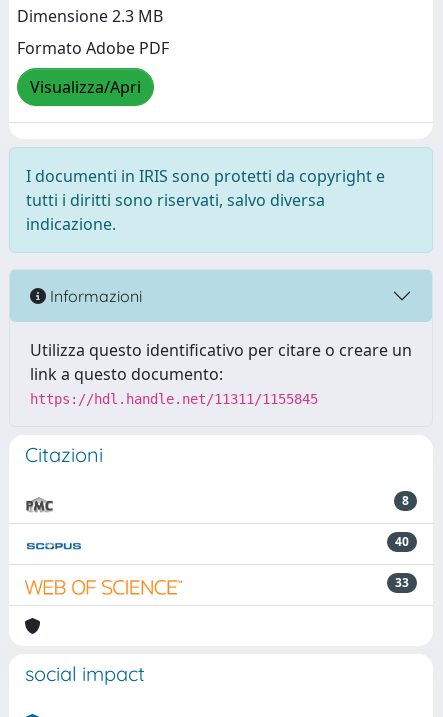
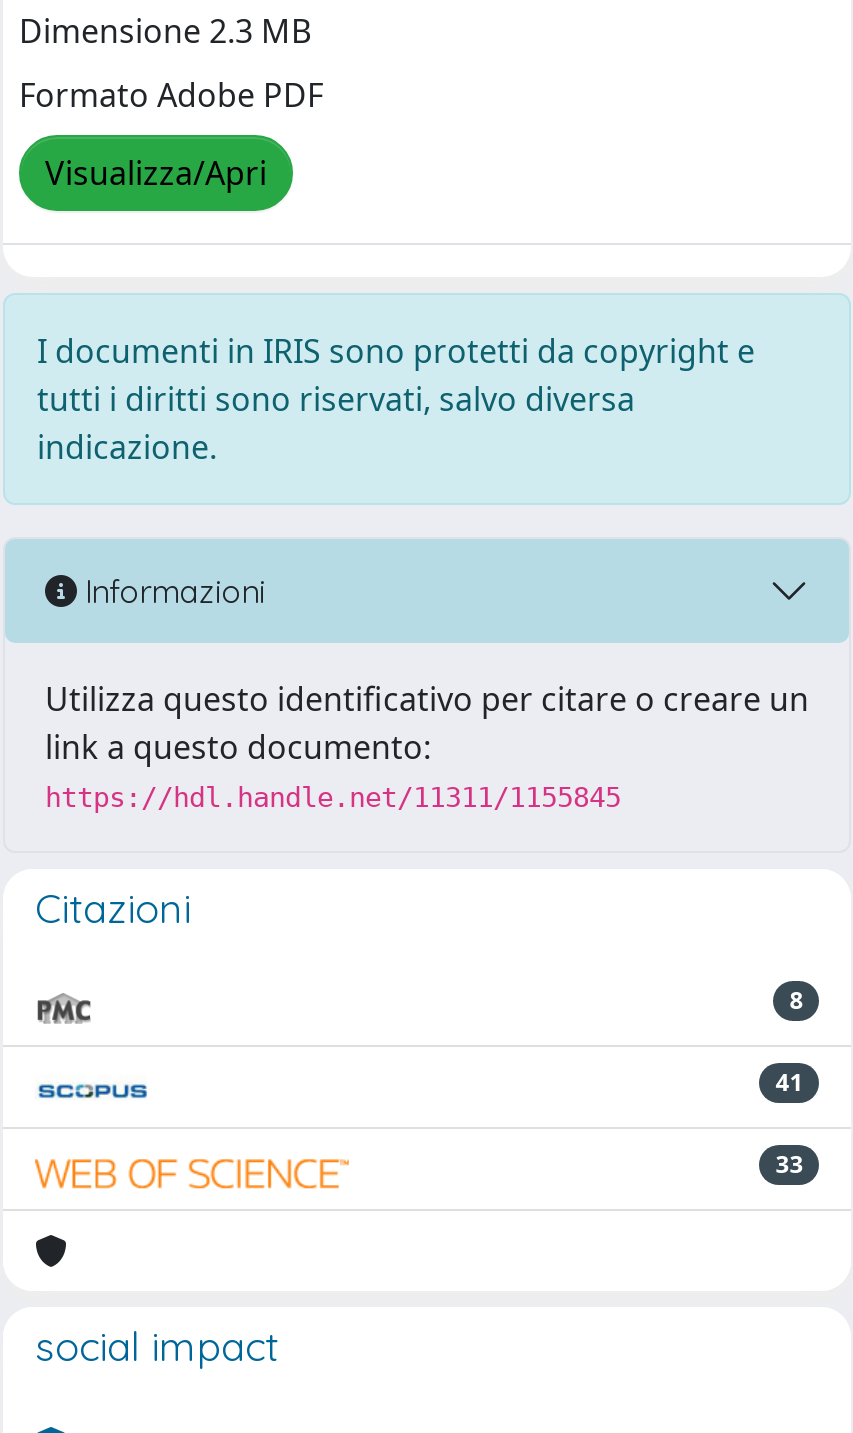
[395,533,409,550] 40 -> [775,1065,803,1099] 41

